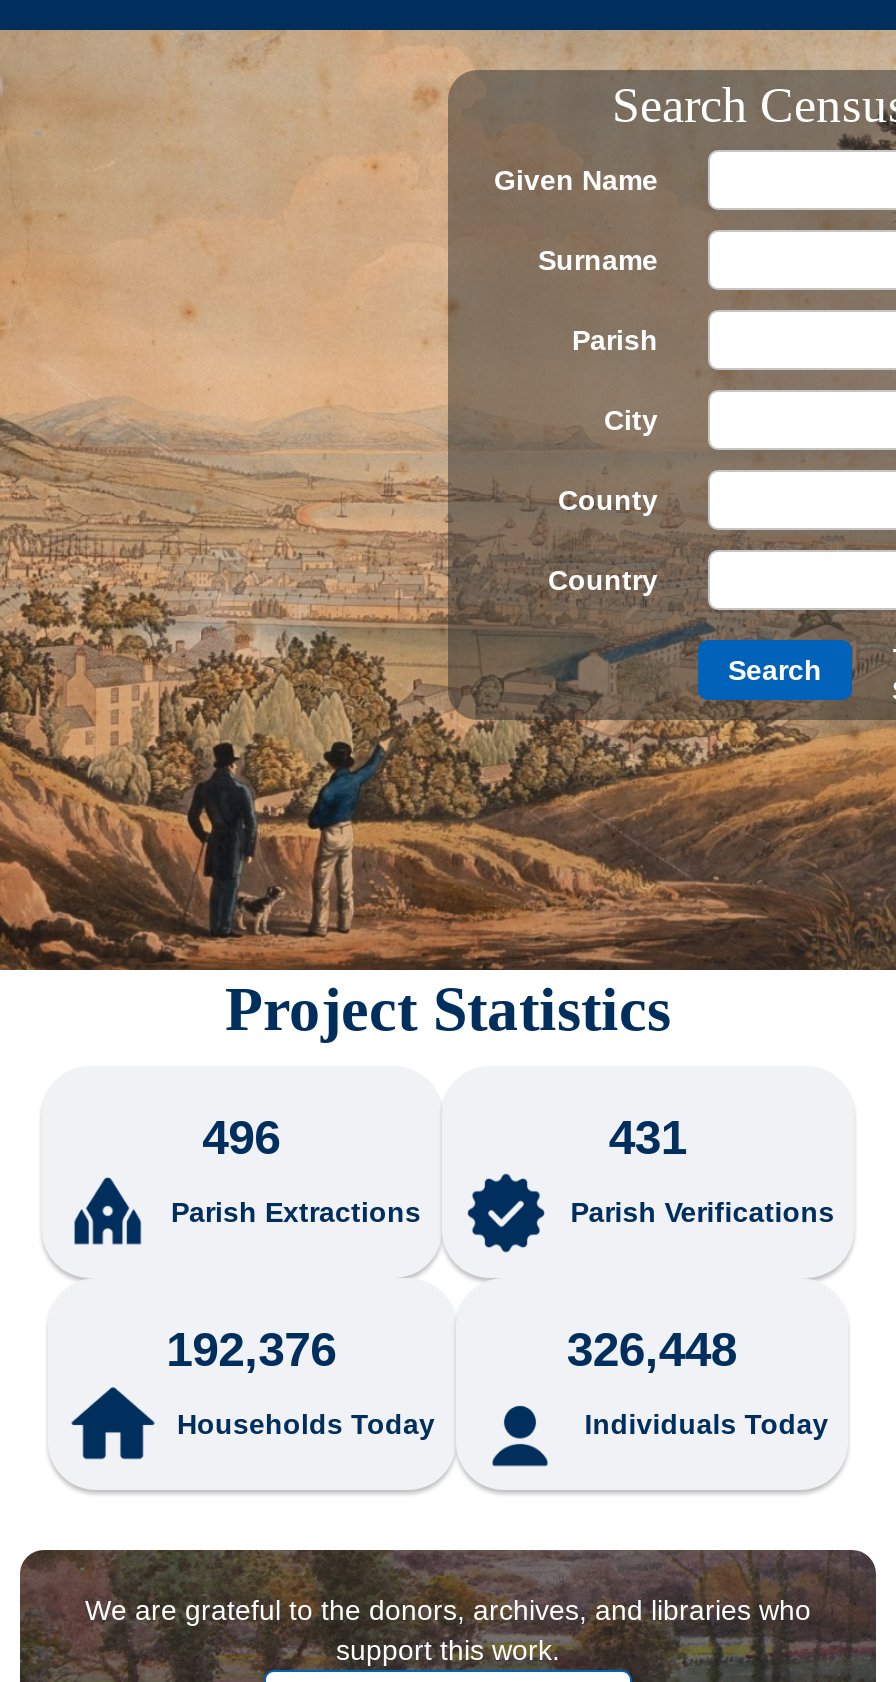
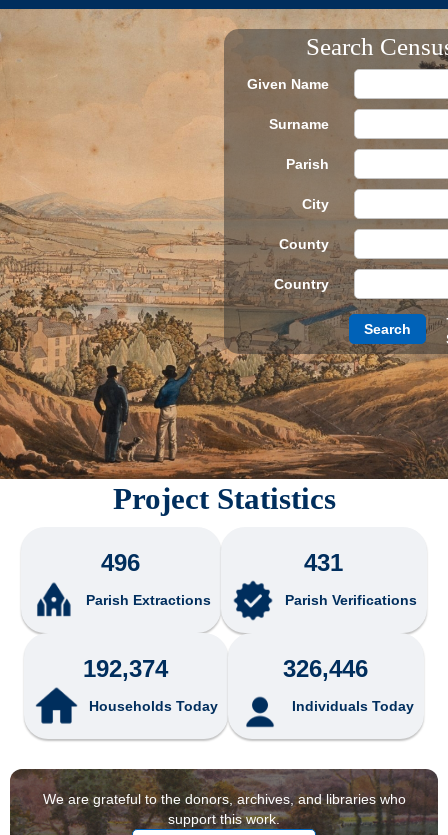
[166,1322,336,1376] 192,376 -> [83,655,168,682] 192,374
[567,1322,737,1376] 326,448 -> [283,655,368,682] 326,446

